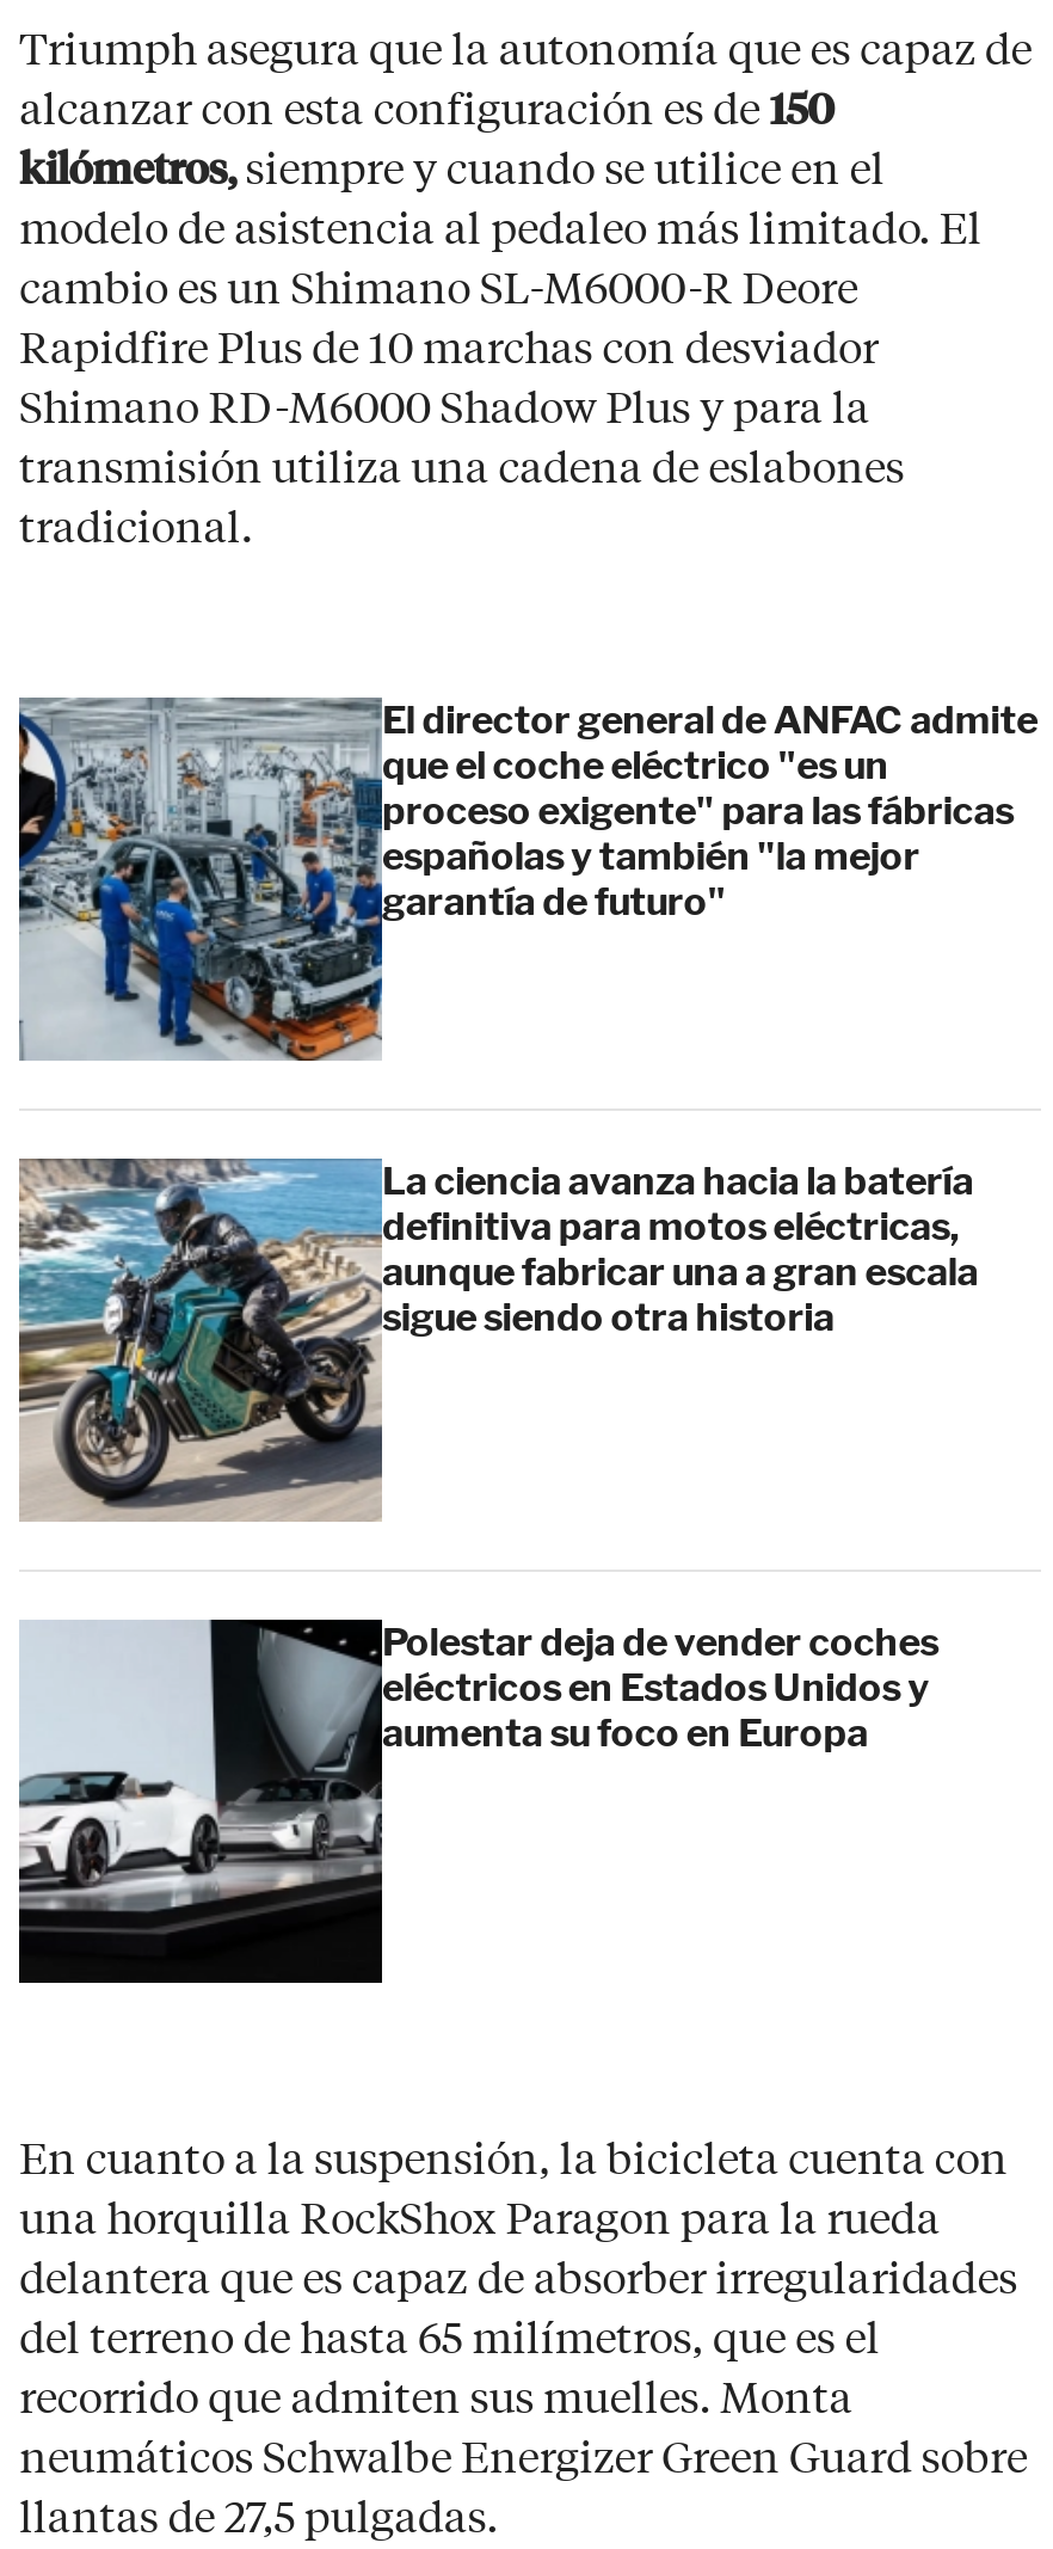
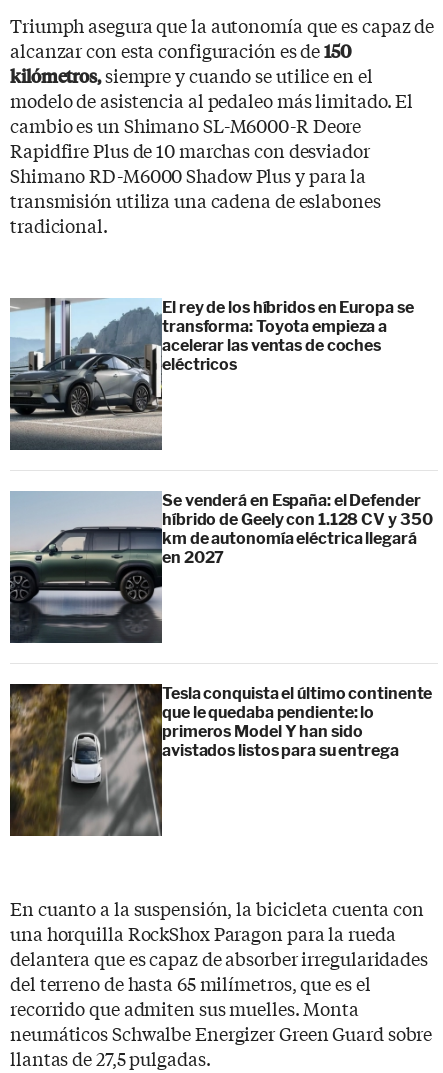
[17,695,1037,1061] [image] | El director general de ANFAC admite | que el coche eléctrico "es un | proceso exigente" para las fábricas | españolas y también "la mejor | garantía de futuro" -> [9,298,413,450] [image] | El rey de los híbridos en Europa se | transforma: Toyota empieza a | acelerar las ventas de coches | eléctricos
[17,1158,978,1522] [image] | La ciencia avanza hacia la batería | definitiva para motos eléctricas, | aunque fabricar una a gran escala | sigue siendo otra historia -> [9,491,432,644] [image] | Se venderá en España: el Defender | híbrido de Geely con 1.128 CV y 350 | km de autonomía eléctrica llegará | en 2027
[17,1617,938,1985] [image] | Polestar deja de vender coches | eléctricos en Estados Unidos y | aumenta su foco en Europa -> [9,683,432,837] [image] | Tesla conquista el último continente | que le quedaba pendiente: lo | primeros Model Y han sido | avistados listos para su entrega

